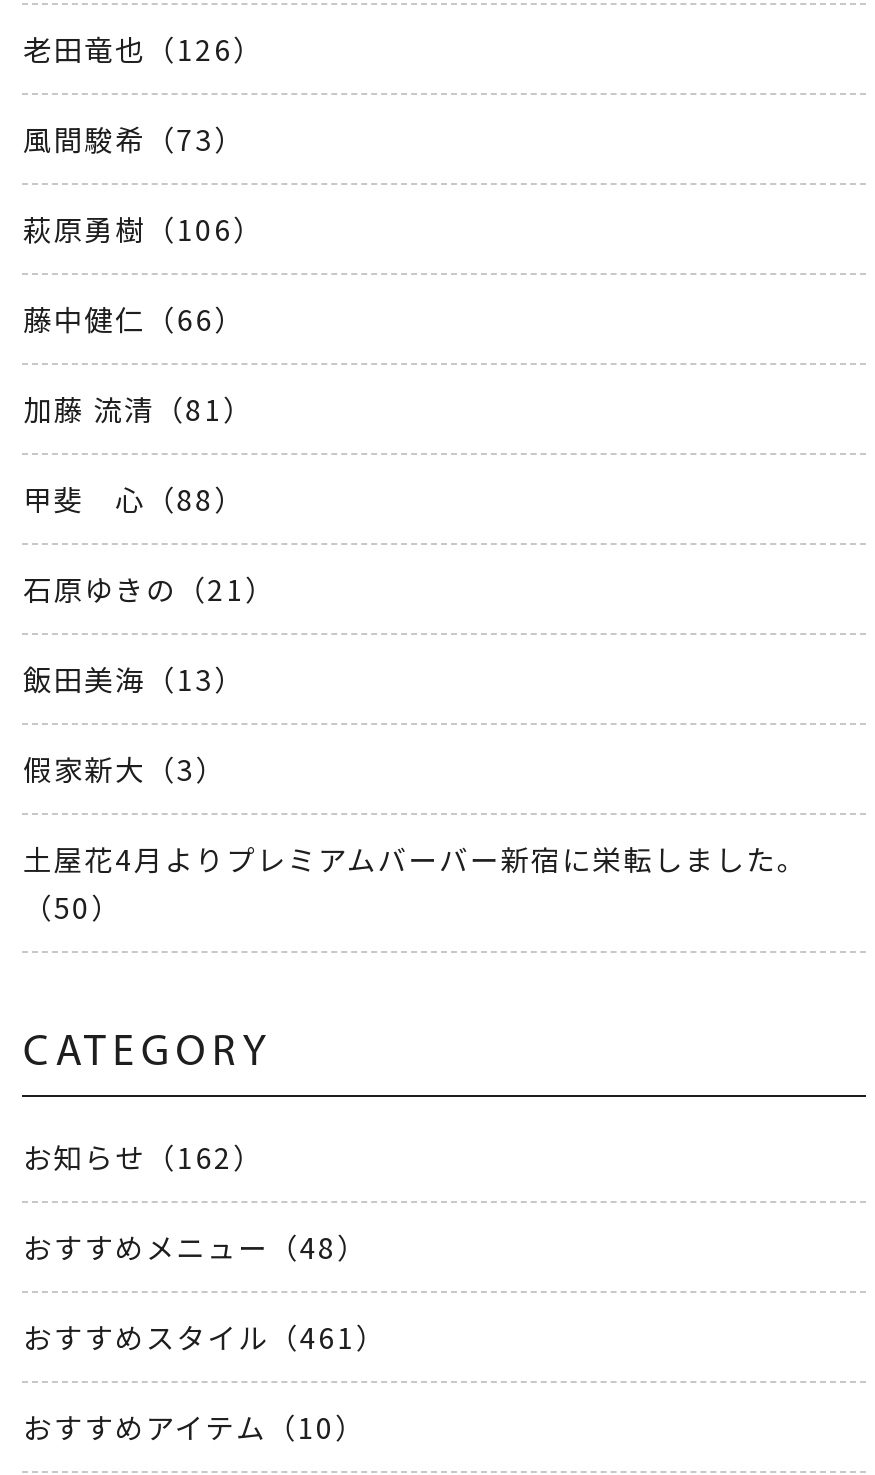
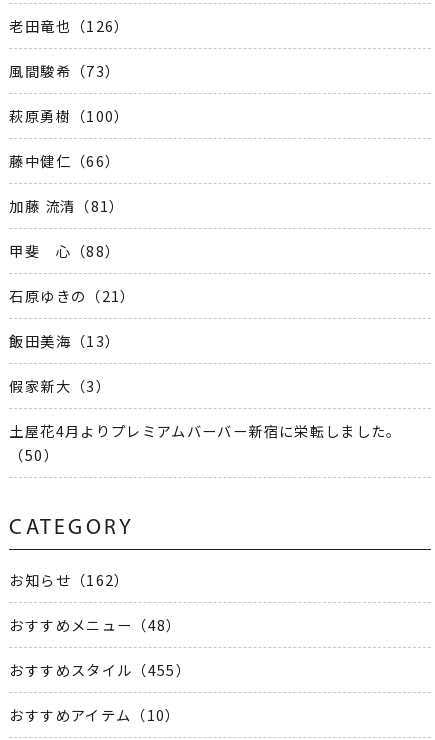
[23,207,263,249] 萩原勇樹（106） -> [9,105,130,126] 萩原勇樹（100）
[23,1315,386,1357] おすすめスタイル（461） -> [9,659,191,680] おすすめスタイル（455）

